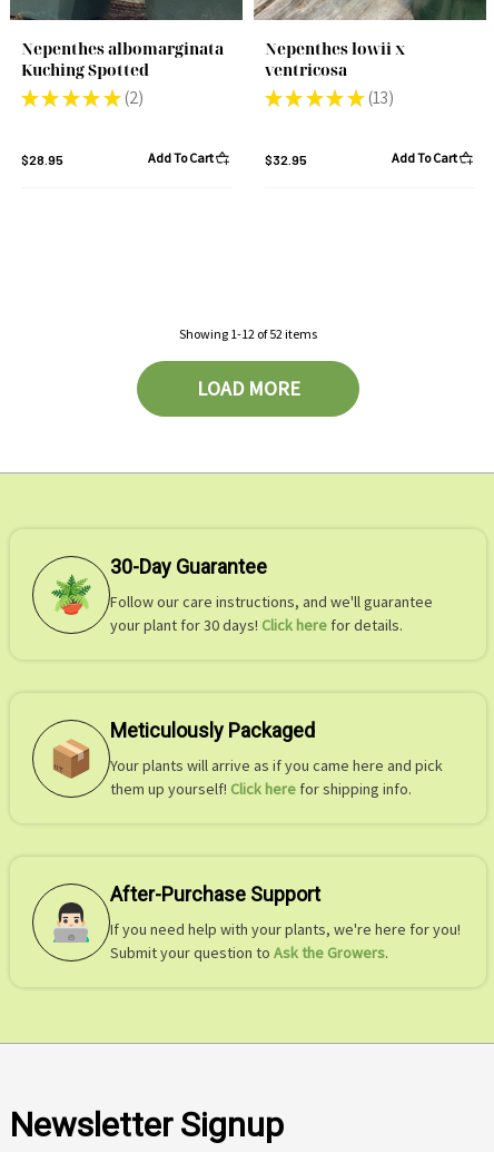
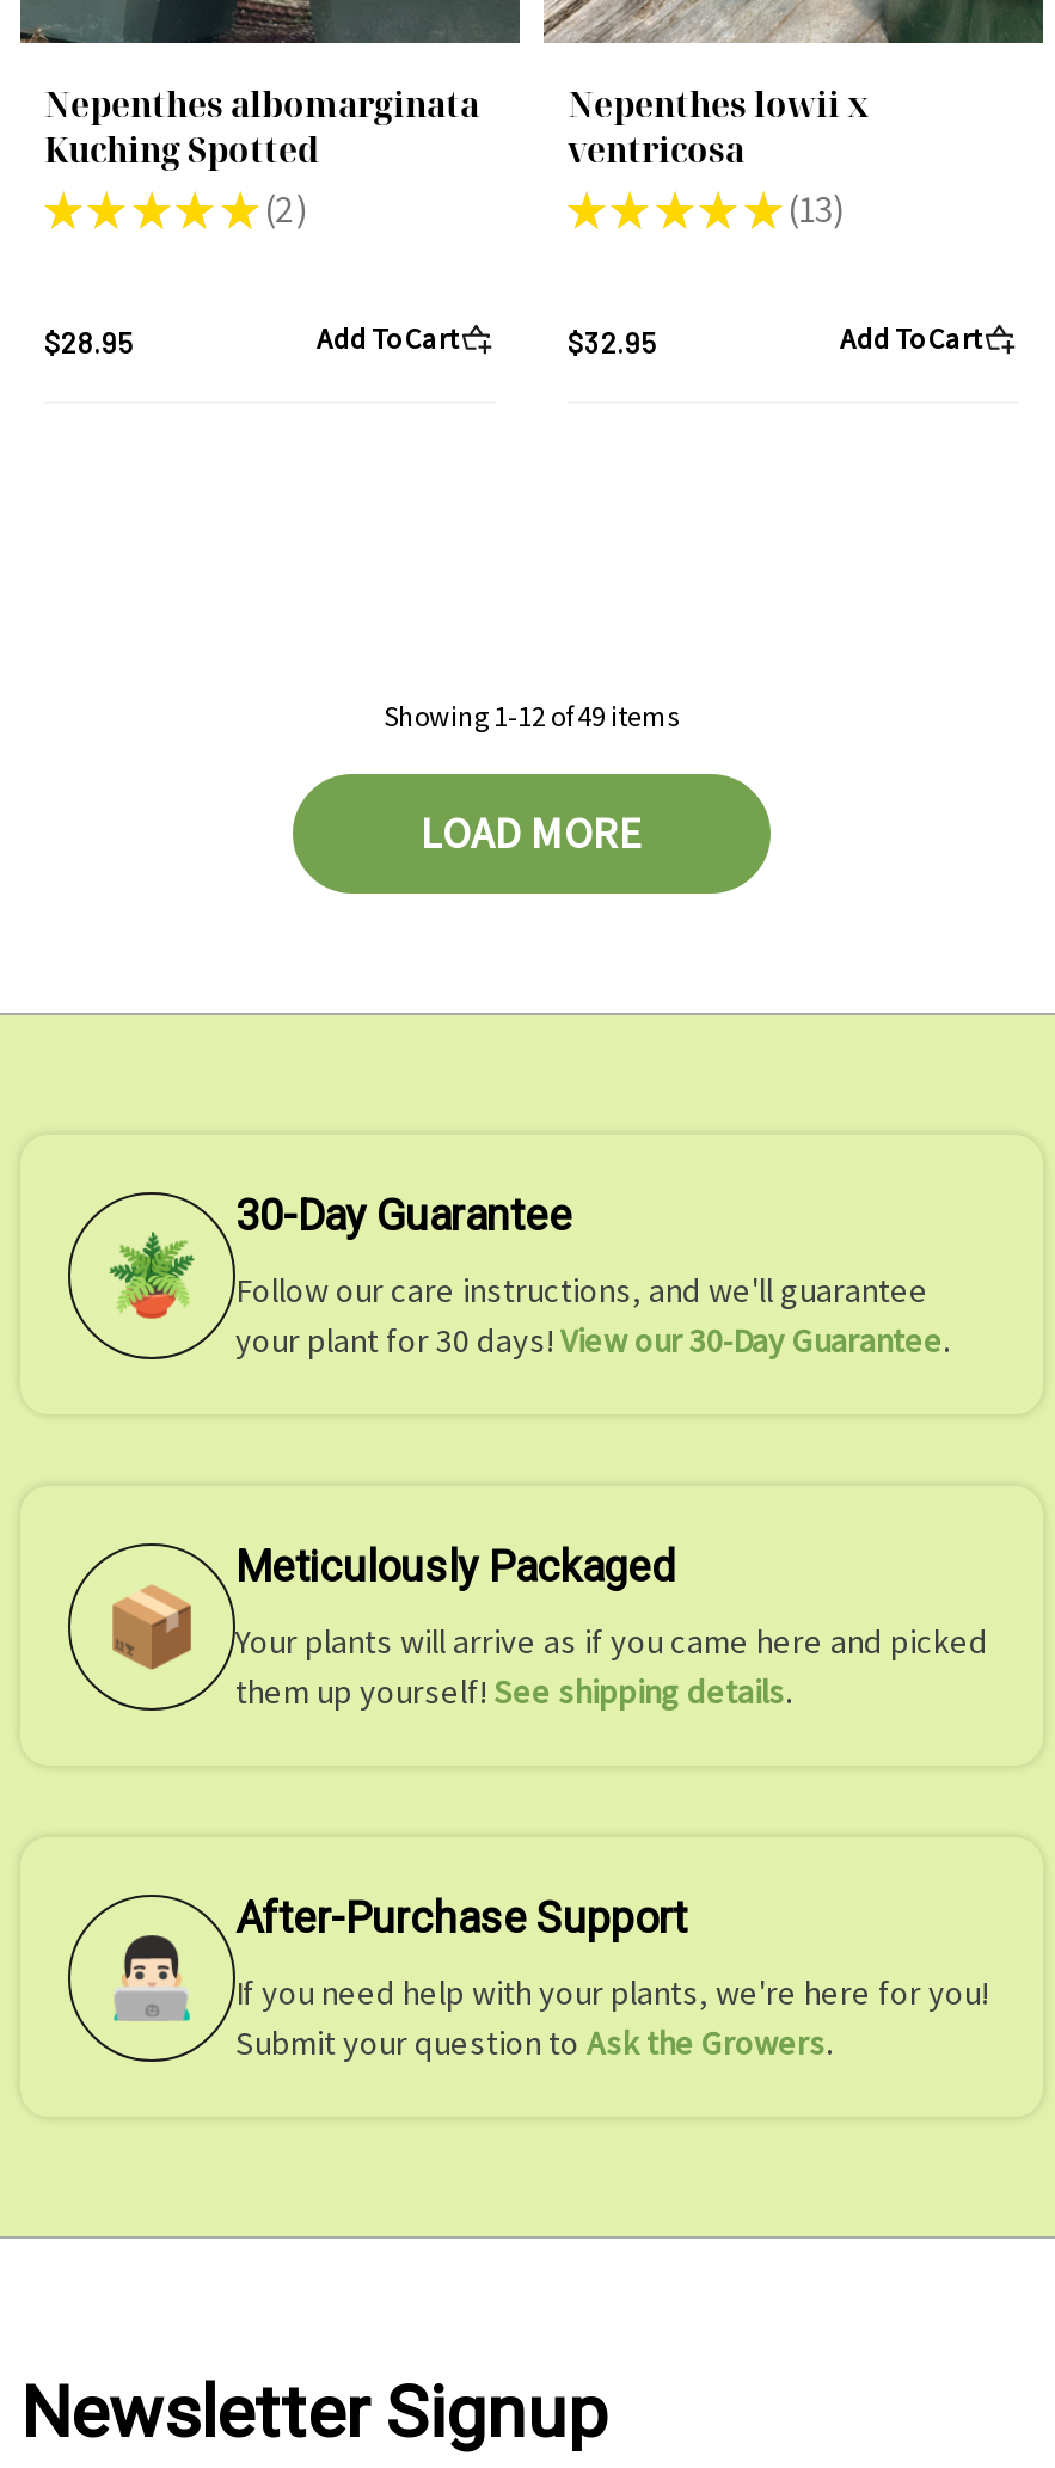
[179,325,317,342] Showing 1-12 of52 items -> [384,698,680,734] Showing 1-12 of49 items
[110,615,403,635] your plant for 30 days! Click here for details. -> [235,1319,950,1362] your plant for 30 days! View our 30-Day Guarantee.
[110,755,443,799] Your plants will arrive as if you came here and pick | them up yourself! Click here for shipping info. -> [235,1620,988,1713] Your plants will arrive as if you came here and picked | them up yourself! See shipping details.

